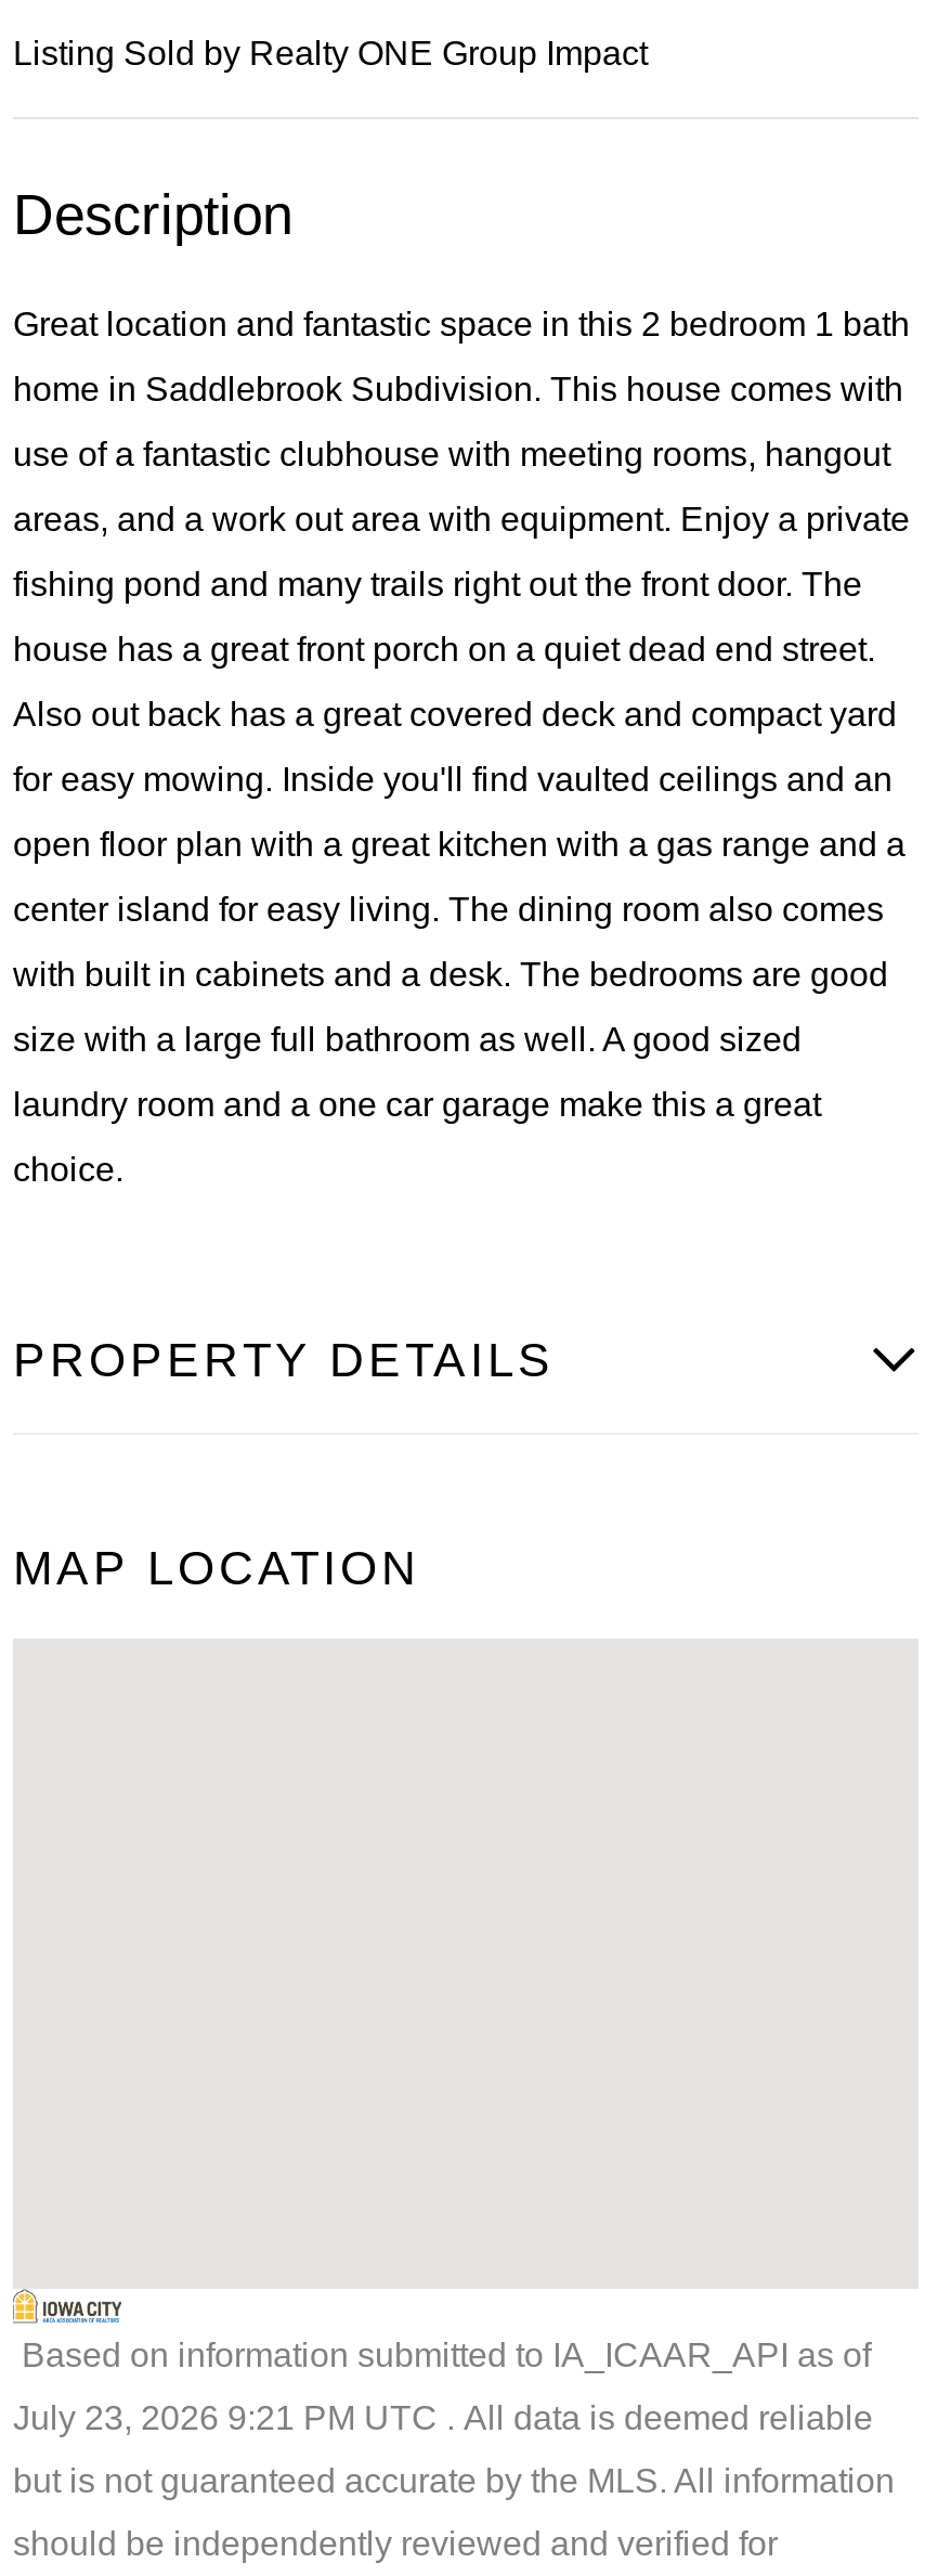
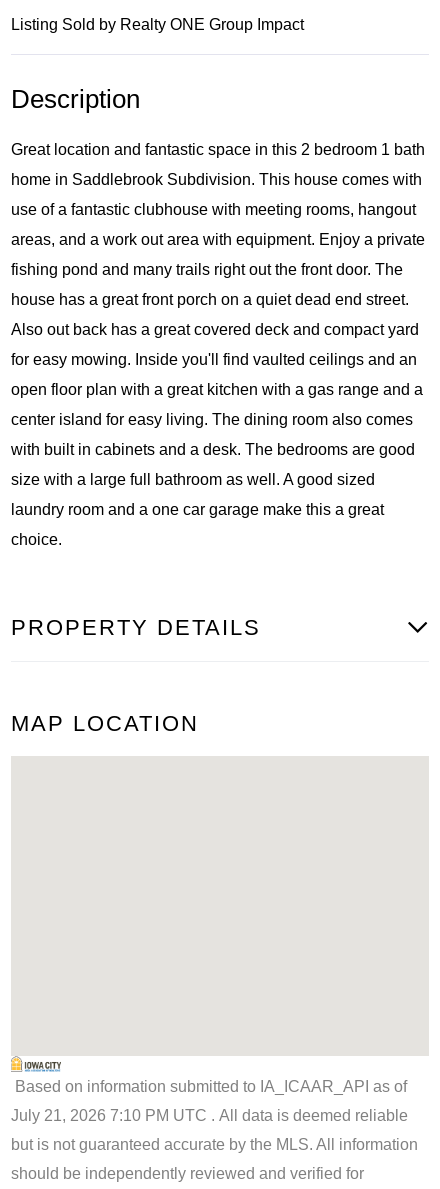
[13,2398,873,2435] July 23, 2026 9:21 PM UTC . All data is deemed reliable -> [11,1107,408,1124] July 21, 2026 7:10 PM UTC . All data is deemed reliable

